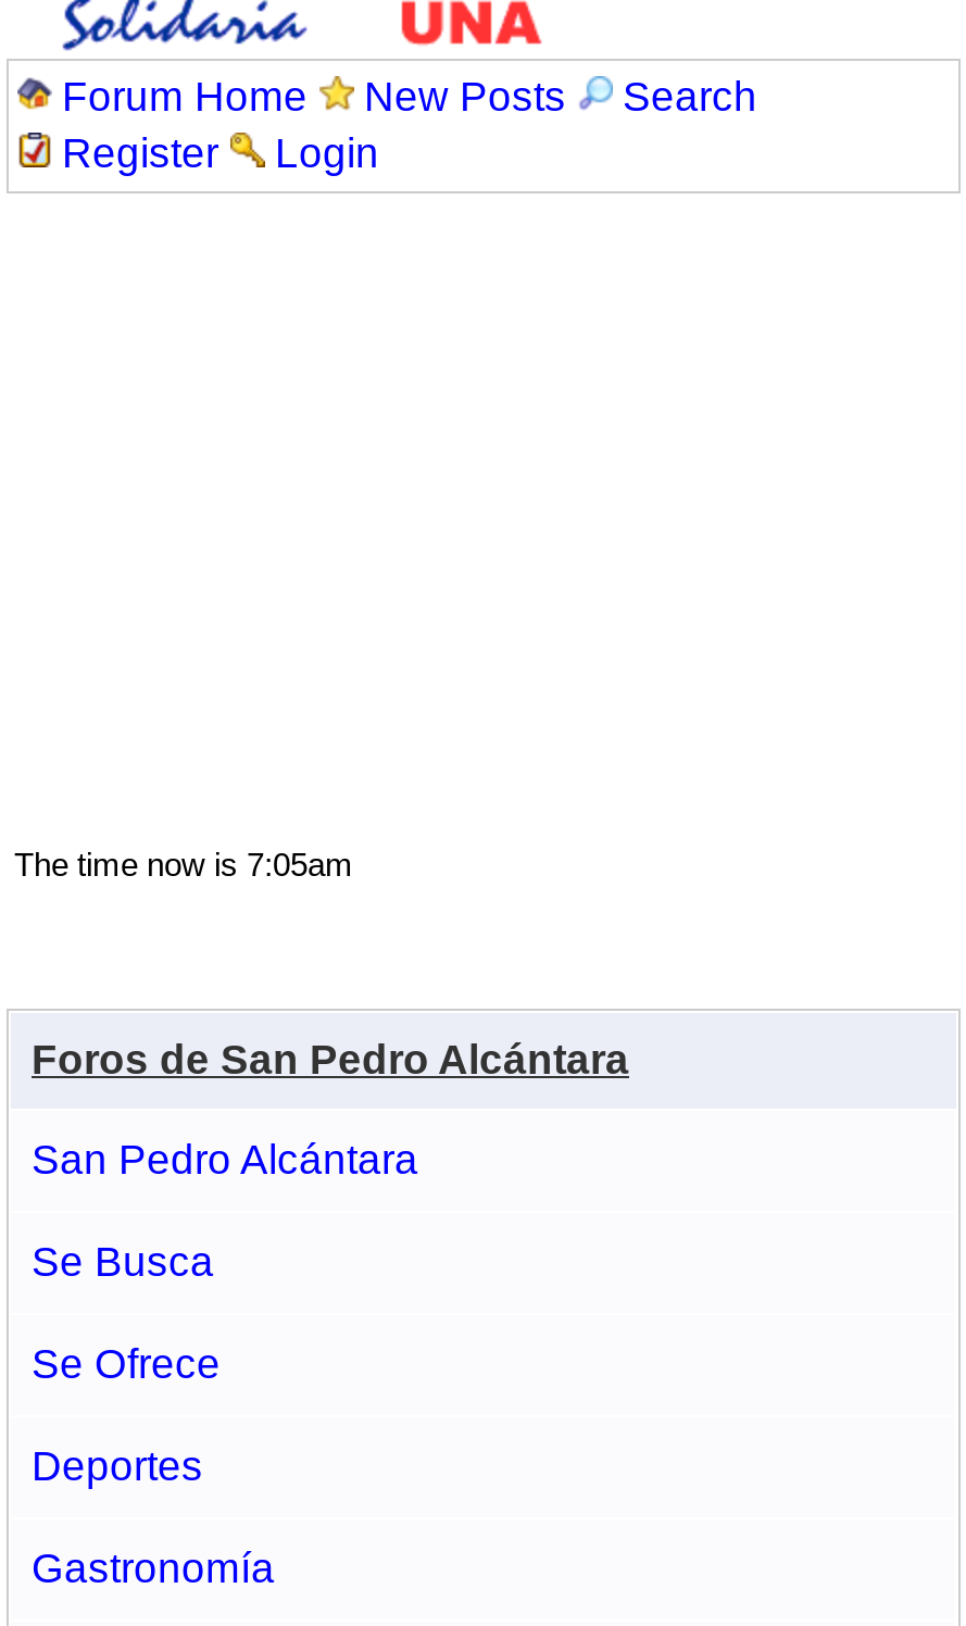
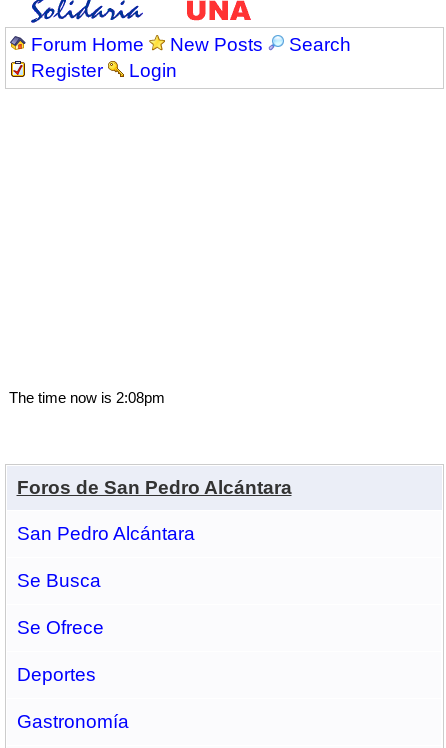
[14,846,353,883] The time now is 7:05am -> [8,389,164,406] The time now is 2:08pm

